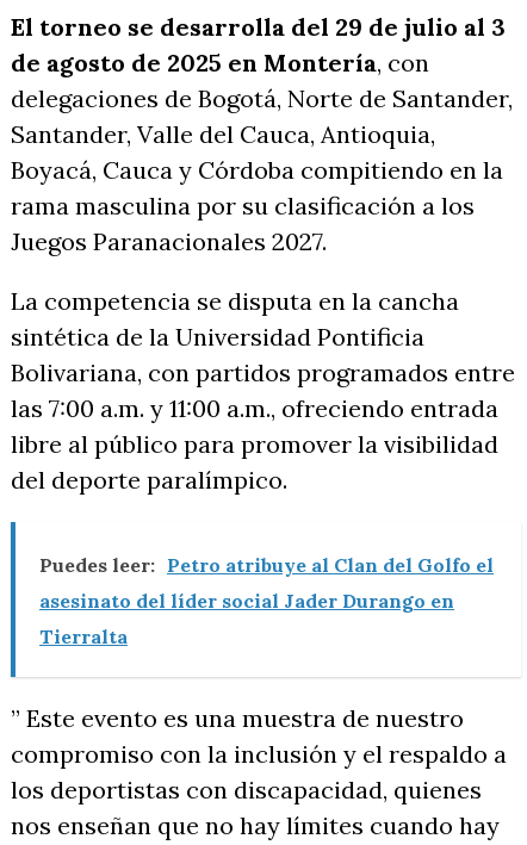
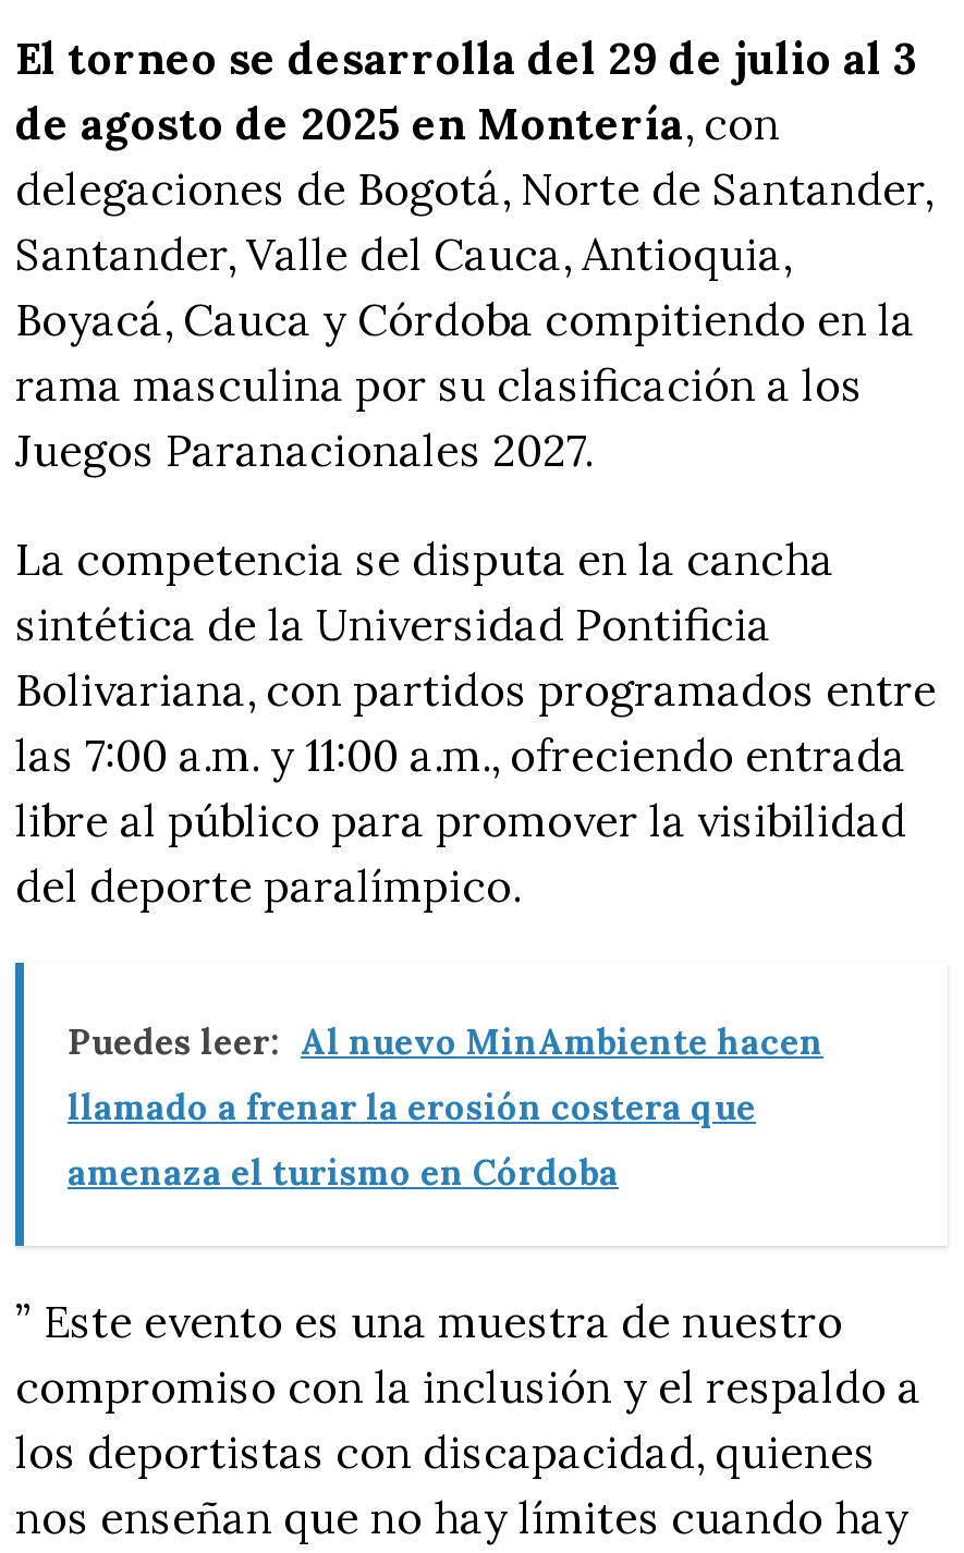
[39,553,494,577] Puedes leer: Petro atribuye al Clan del Golfo el -> [68,1019,823,1063] Puedes leer: Al nuevo MinAmbiente hacen
[39,589,454,613] asesinato del líder social Jader Durango en -> [68,1085,756,1128] llamado a frenar la erosión costera que
[39,625,128,648] Tierralta -> [68,1150,619,1194] amenaza el turismo en Córdoba

